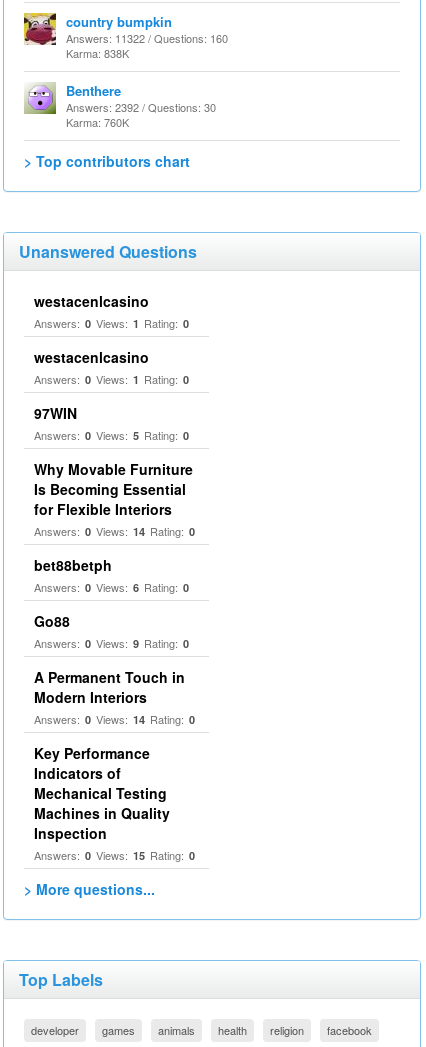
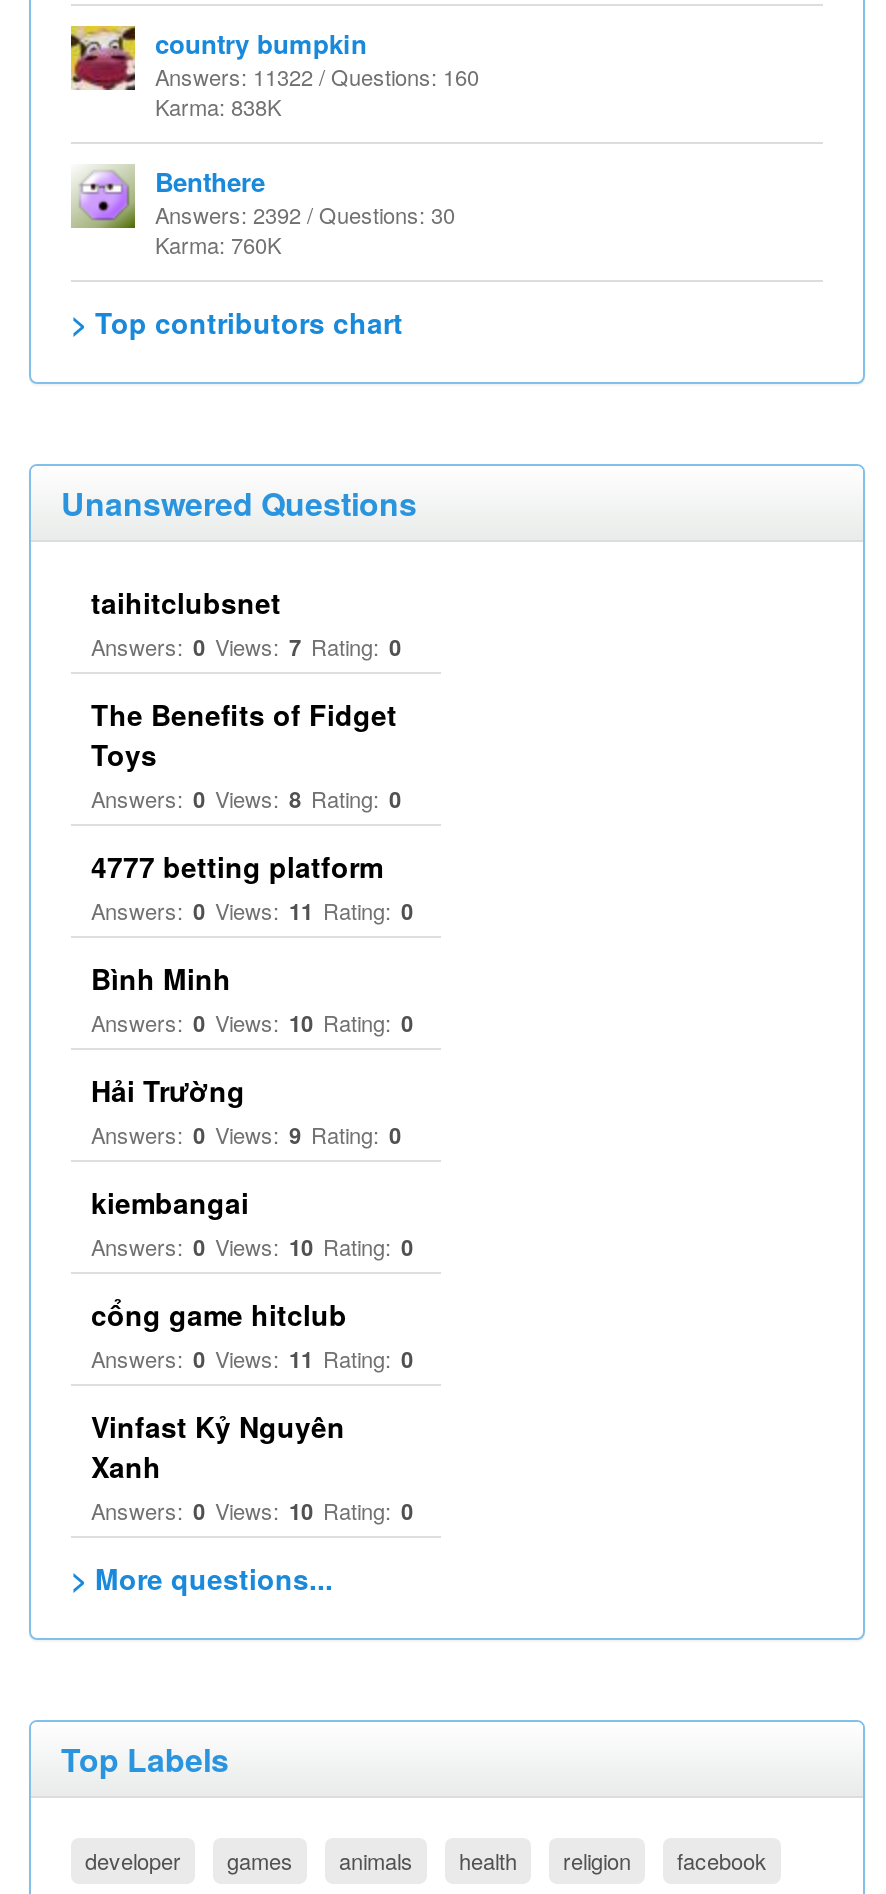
[34,291,195,631] westacenlcasino | Answers: 0 Views: 1 Rating: 0 | westacenlcasino | Answers: 0 Views: 1 Rating: 0 | 97WIN | Answers: 0 Views: 5 Rating: 0 | Why Movable Furniture | Is Becoming Essential | for Flexible Interiors | Answers: 0 Views: 14 Rating: 0 | bet88betph | Answers: 0 Views: 6 Rating: 0 | Go88 -> [91,582,413,1110] taihitclubsnet | Answers: 0 Views: 7 Rating: 0 | The Benefits of Fidget | Toys | Answers: 0 Views: 8 Rating: 0 | 4777 betting platform | Answers: 0 Views: 11 Rating: 0 | Bình Minh | Answers: 0 Views: 10 Rating: 0 | Hải Trường
[34,667,195,863] A Permanent Touch in | Modern Interiors | Answers: 0 Views: 14 Rating: 0 | Key Performance | Indicators of | Mechanical Testing | Machines in Quality | Inspection | Answers: 0 Views: 15 Rating: 0 -> [91,1182,413,1526] kiembangai | Answers: 0 Views: 10 Rating: 0 | cổng game hitclub | Answers: 0 Views: 11 Rating: 0 | Vinfast Kỷ Nguyên | Xanh | Answers: 0 Views: 10 Rating: 0

